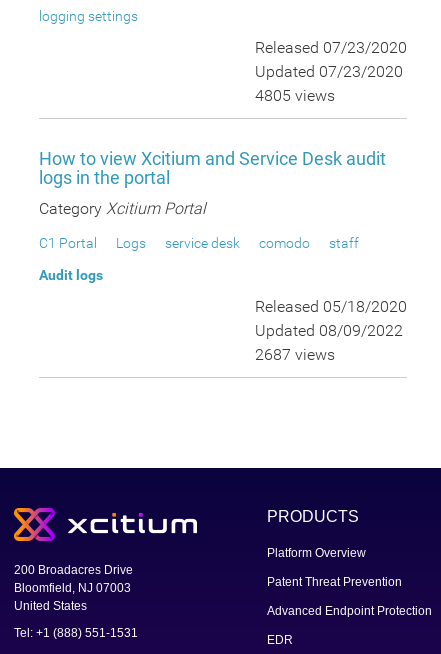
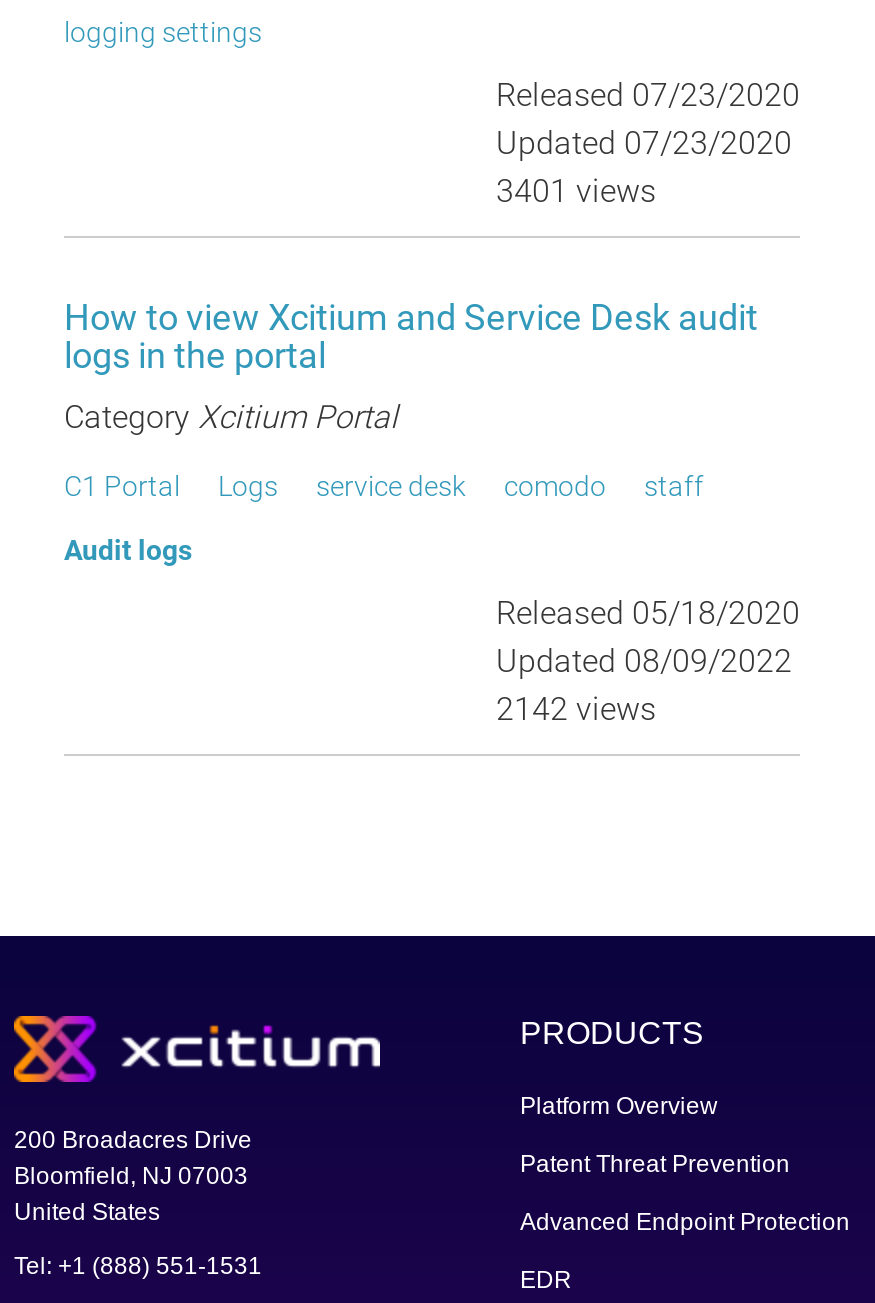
[255,86,335,105] 4805 views -> [496,172,656,210] 3401 views
[255,345,335,364] 2687 views -> [496,690,656,728] 2142 views

